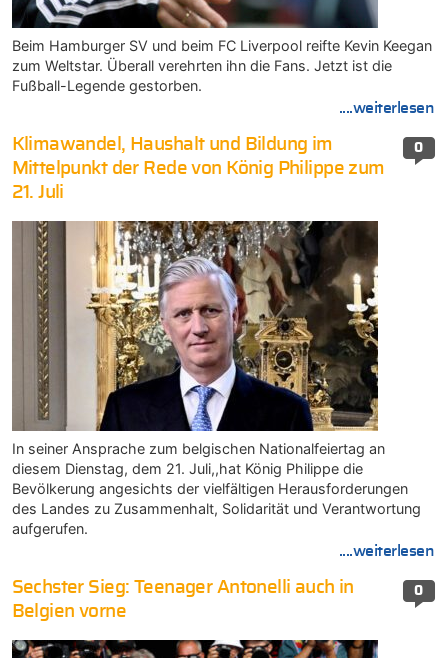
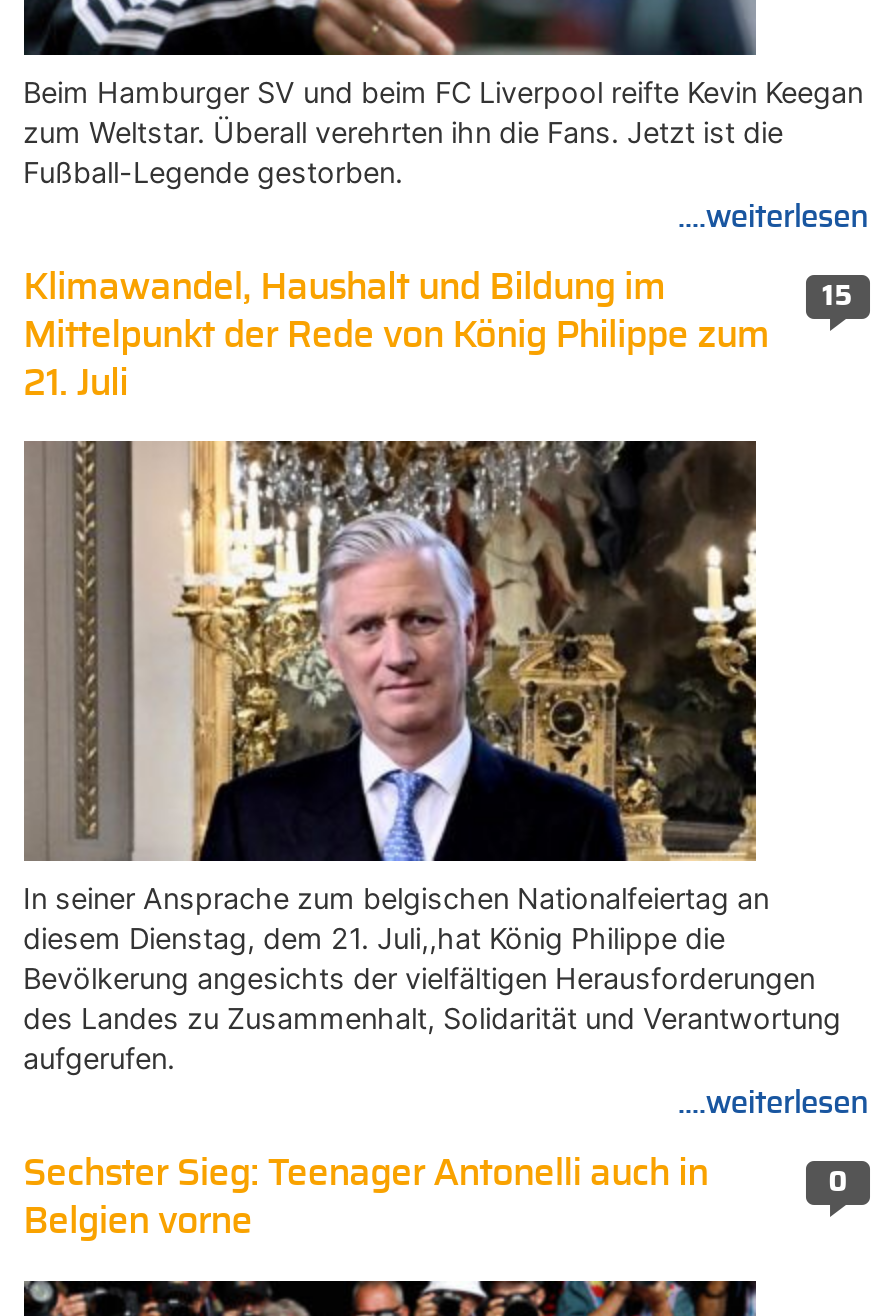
[414,140,423,155] 0 -> [822,281,852,311] 15

